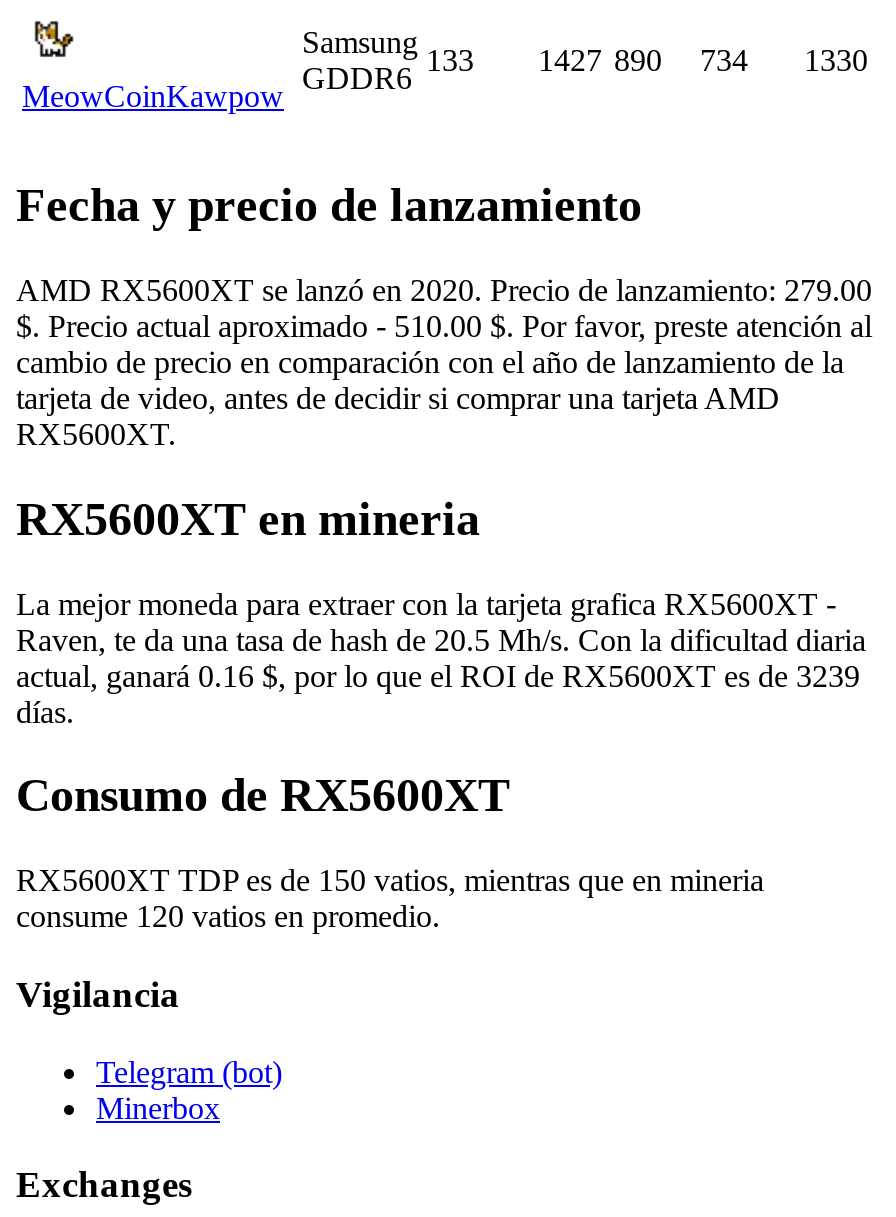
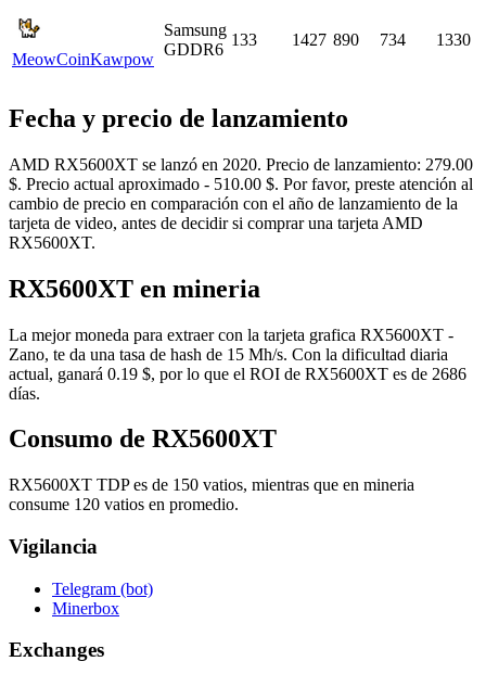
[16,622,866,656] Raven, te da una tasa de hash de 20.5 Mh/s. Con la dificultad diaria -> [9,345,448,363] Zano, te da una tasa de hash de 15 Mh/s. Con la dificultad diaria
[16,658,860,692] actual, ganará 0.16 $, por lo que el ROI de RX5600XT es de 3239 -> [9,364,466,383] actual, ganará 0.19 $, por lo que el ROI de RX5600XT es de 2686

